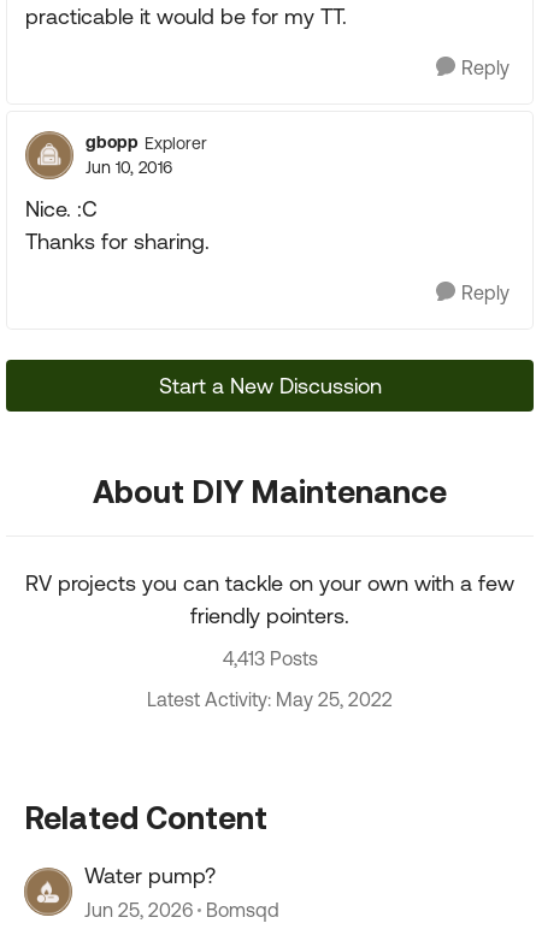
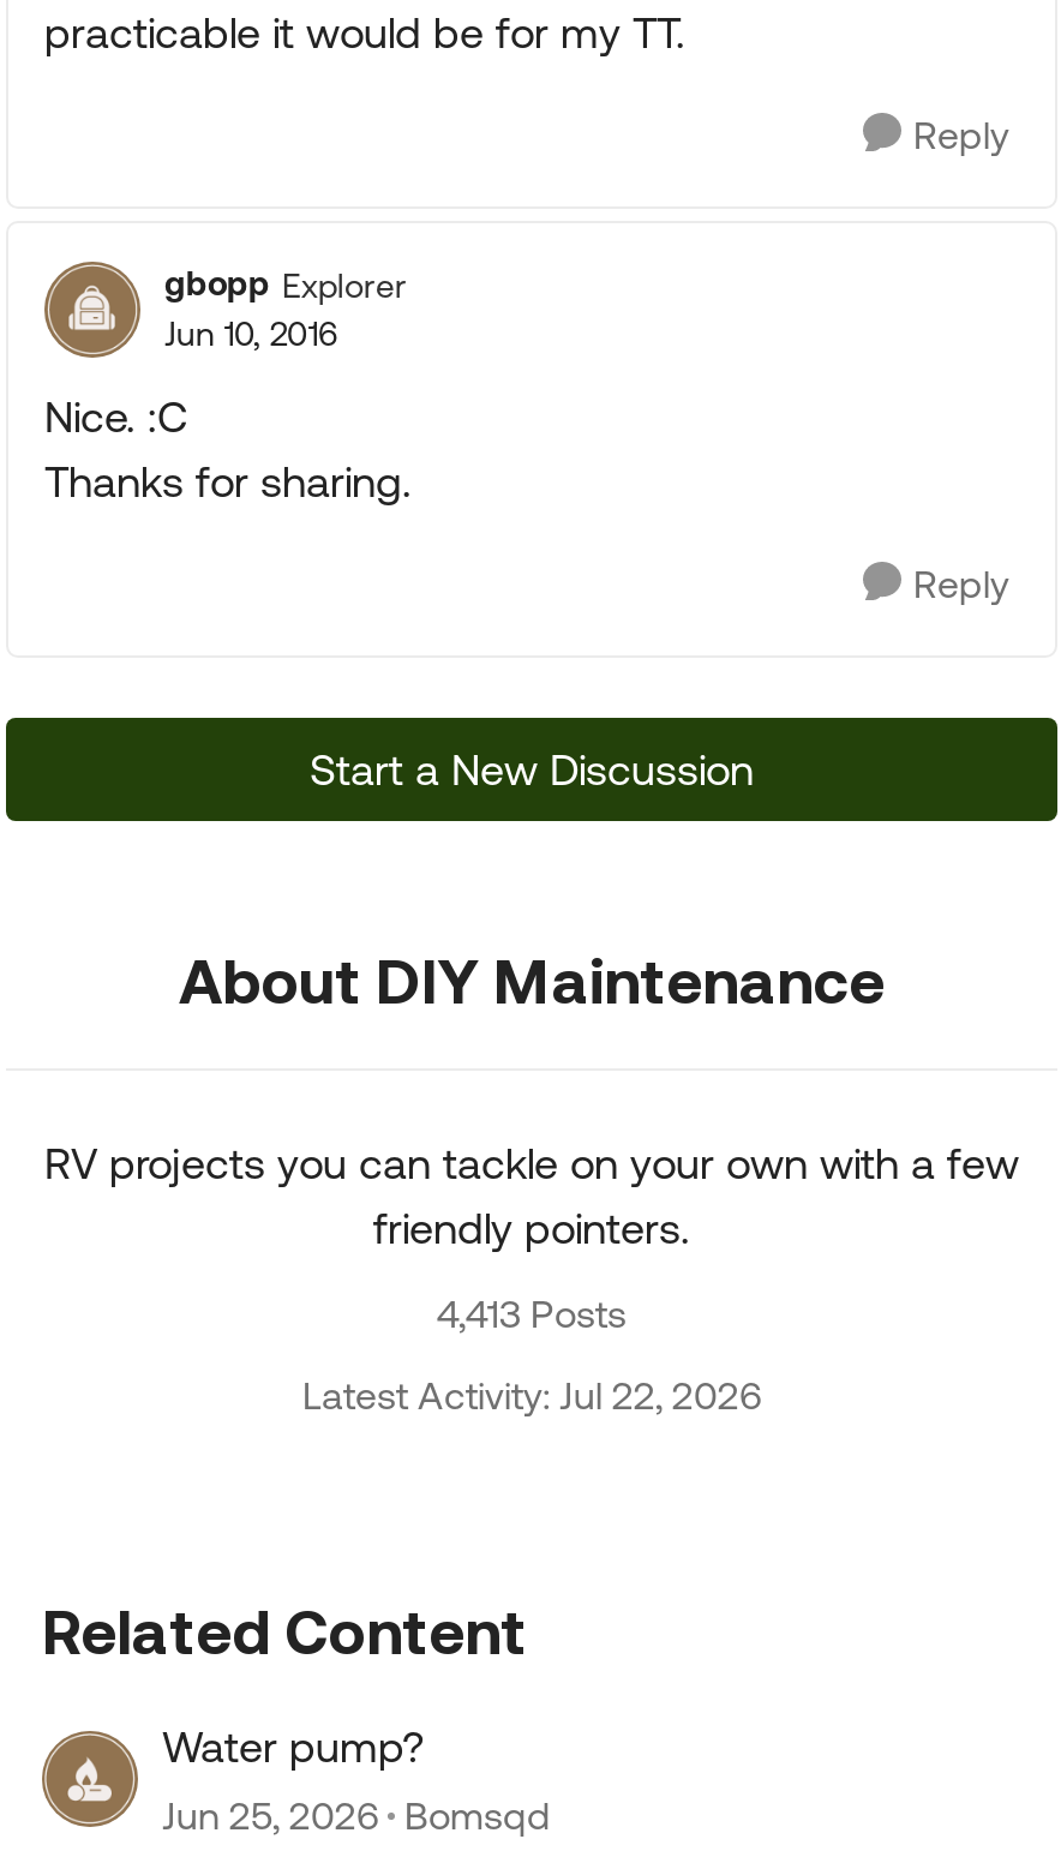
[147,688,393,710] Latest Activity: May 25, 2022 -> [302,1373,761,1416] Latest Activity: Jul 22, 2026

